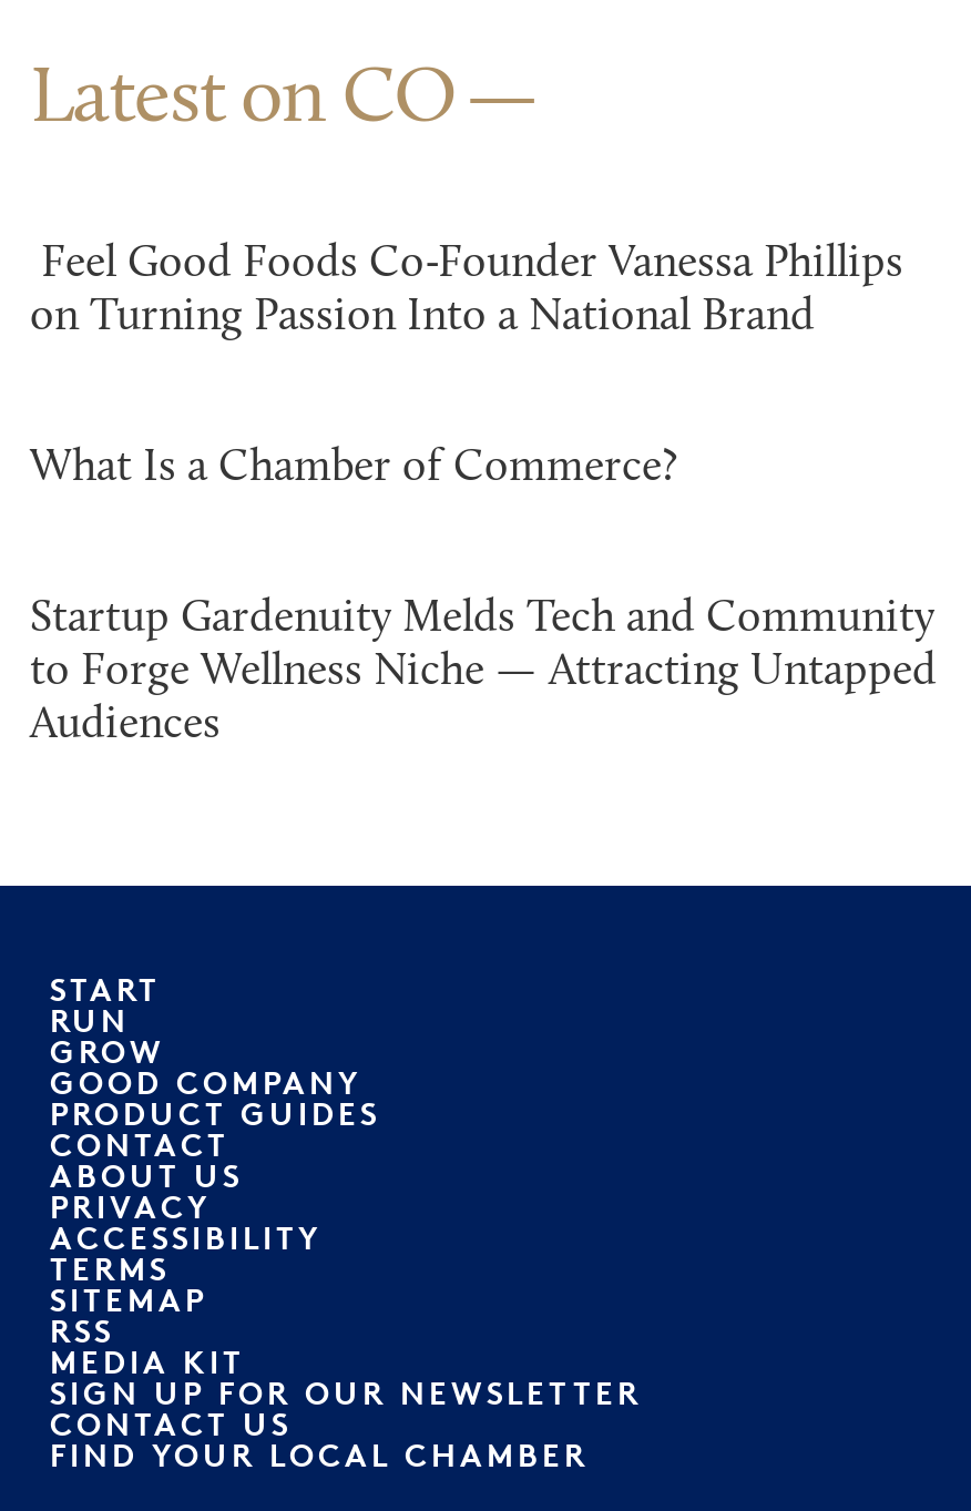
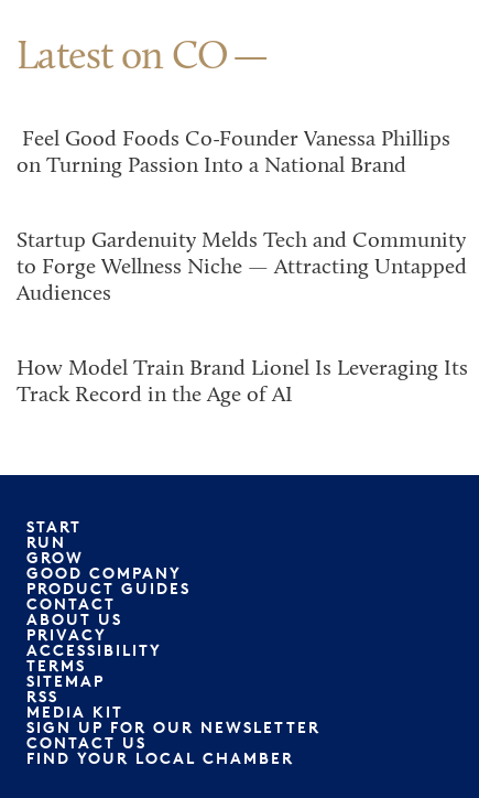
[30,447,677,491] What Is a Chamber of Commerce? -> none
moved [30,598,937,748] -> [17,230,467,305]: Startup Gardenuity Melds Tech and Community | to Forge Wellness Niche — Attracting Untapped | Audiences
none -> [17,358,468,407] How Model Train Brand Lionel Is Leveraging Its | Track Record in the Age of AI

